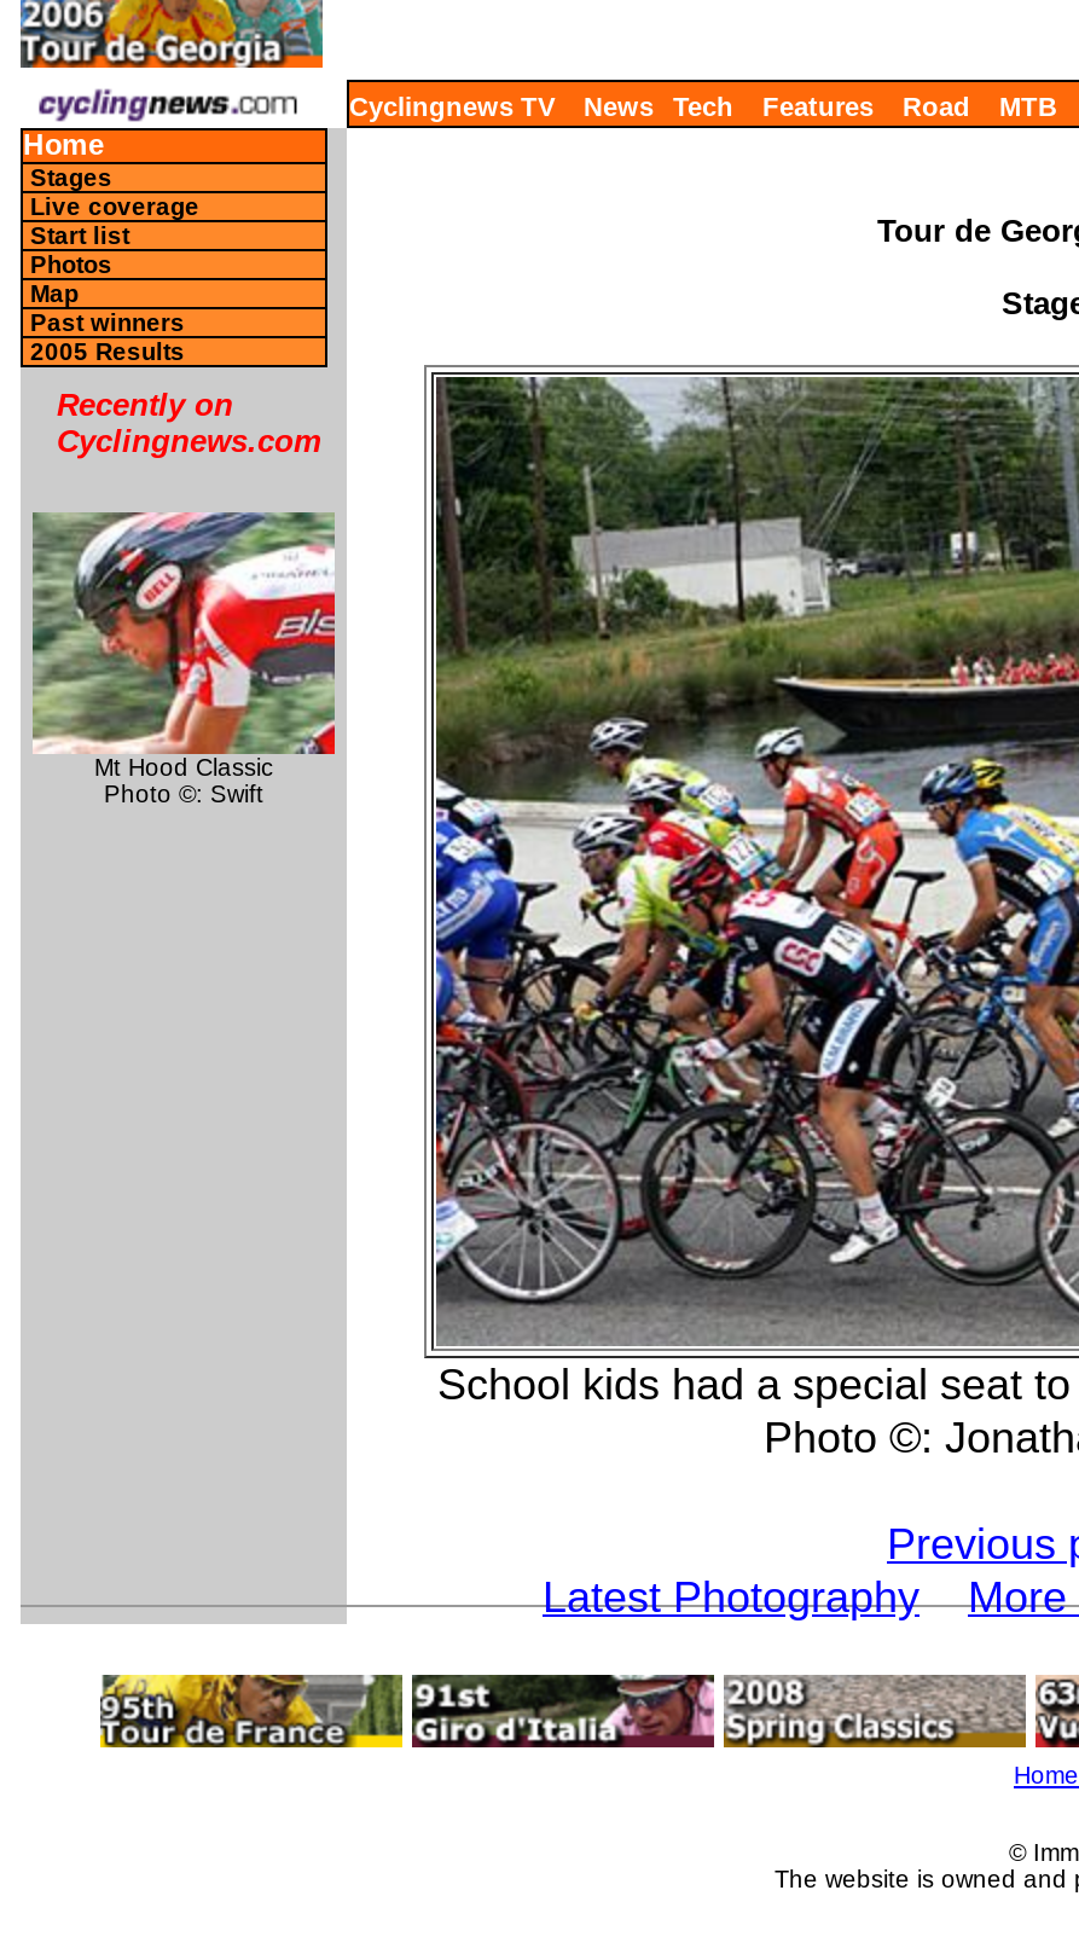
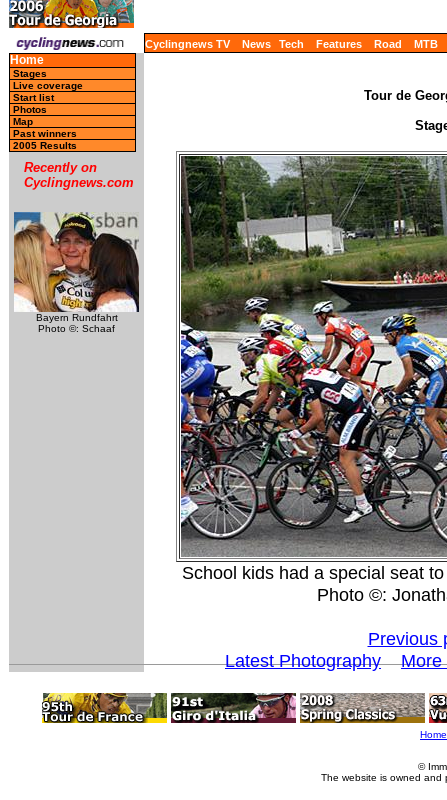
[30,510,337,807] [image] | Mt Hood Classic | Photo ©: Swift -> [13,212,140,334] [image] | Bayern Rundfahrt | Photo ©: Schaaf

